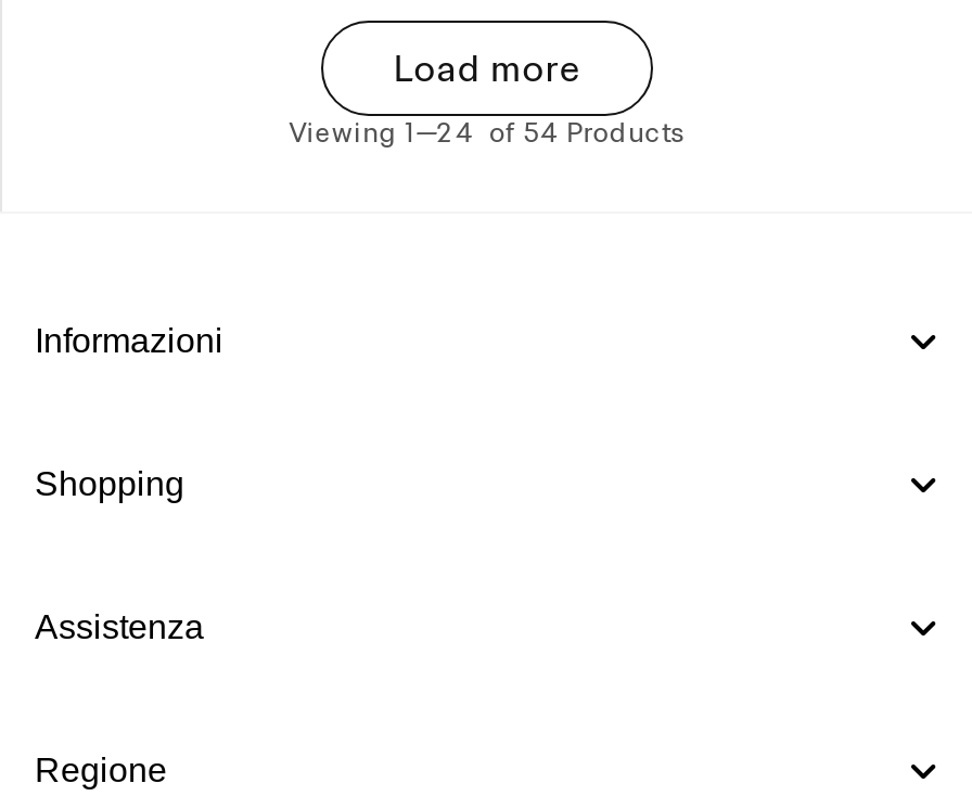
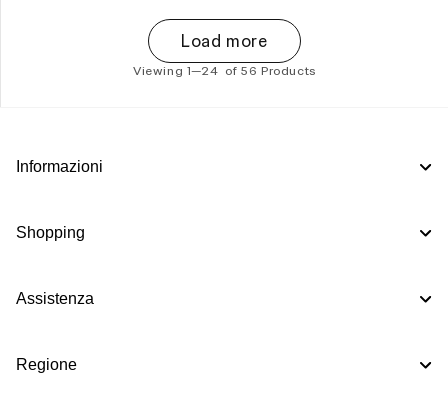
[289,116,685,149] Viewing 1—24of 54 Products -> [133,63,316,78] Viewing 1—24of 56 Products

